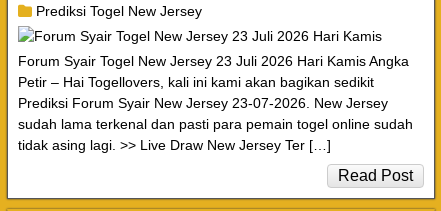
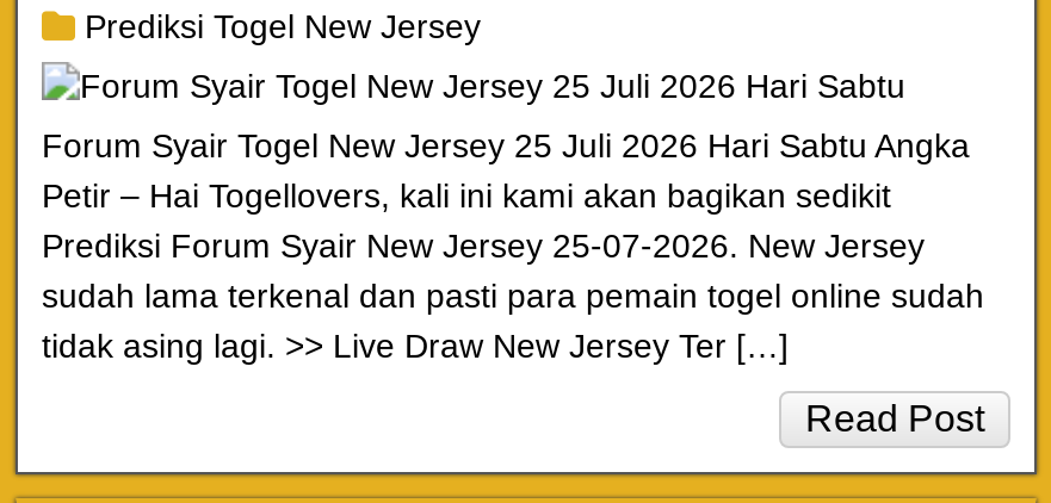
[18,53,409,69] Forum Syair Togel New Jersey 23 Juli 2026 Hari Kamis Angka -> [42,127,970,165] Forum Syair Togel New Jersey 25 Juli 2026 Hari Sabtu Angka
[18,95,388,111] Prediksi Forum Syair New Jersey 23-07-2026. New Jersey -> [42,227,925,265] Prediksi Forum Syair New Jersey 25-07-2026. New Jersey

